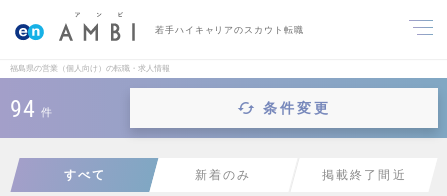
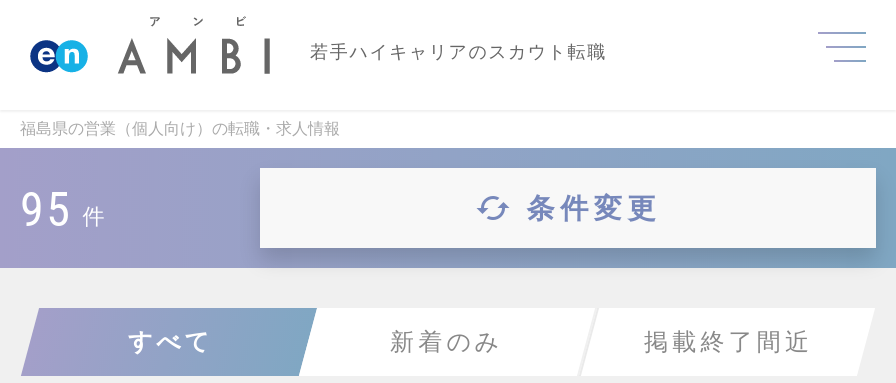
[10,95,53,123] 94 件 -> [20,182,107,238] 95 件

